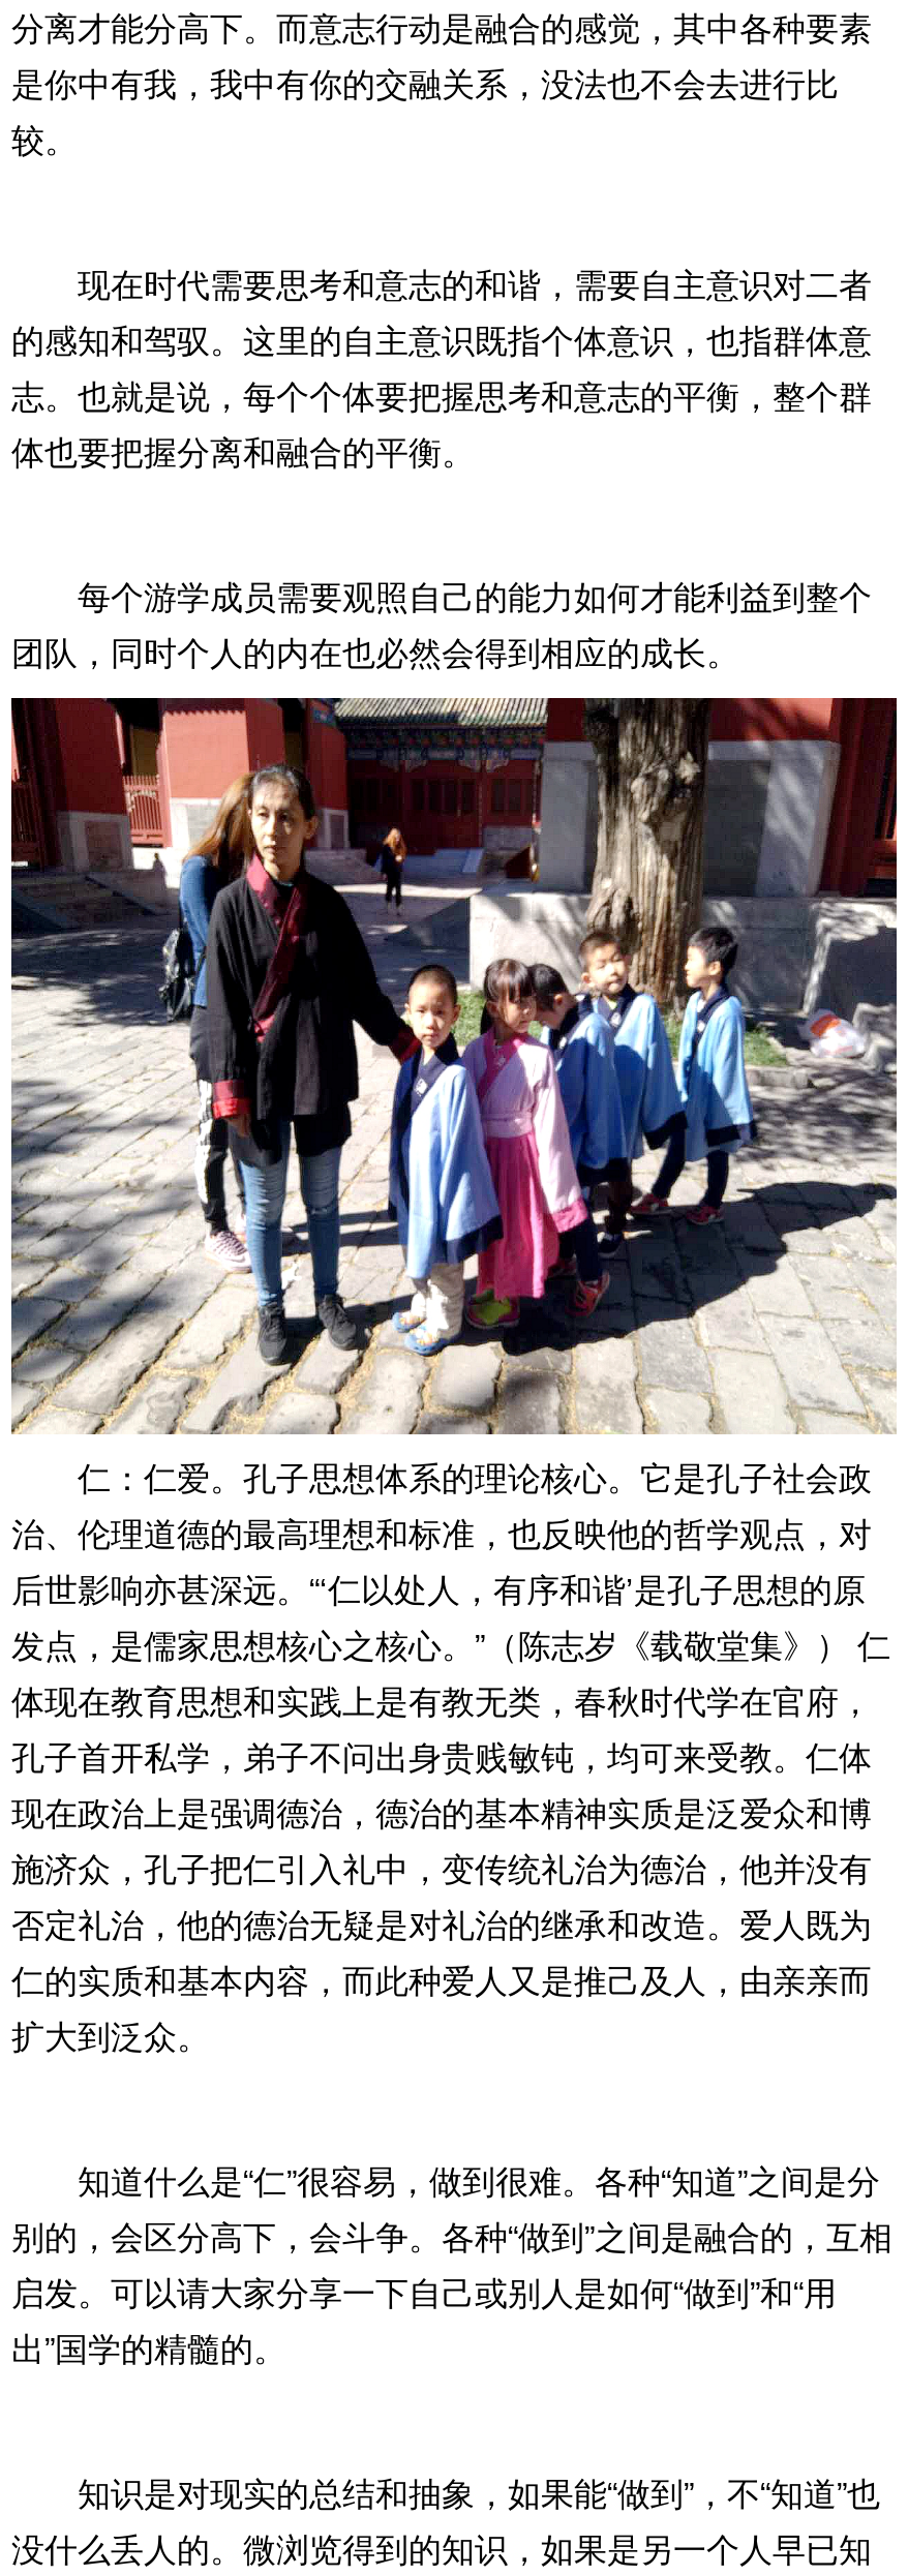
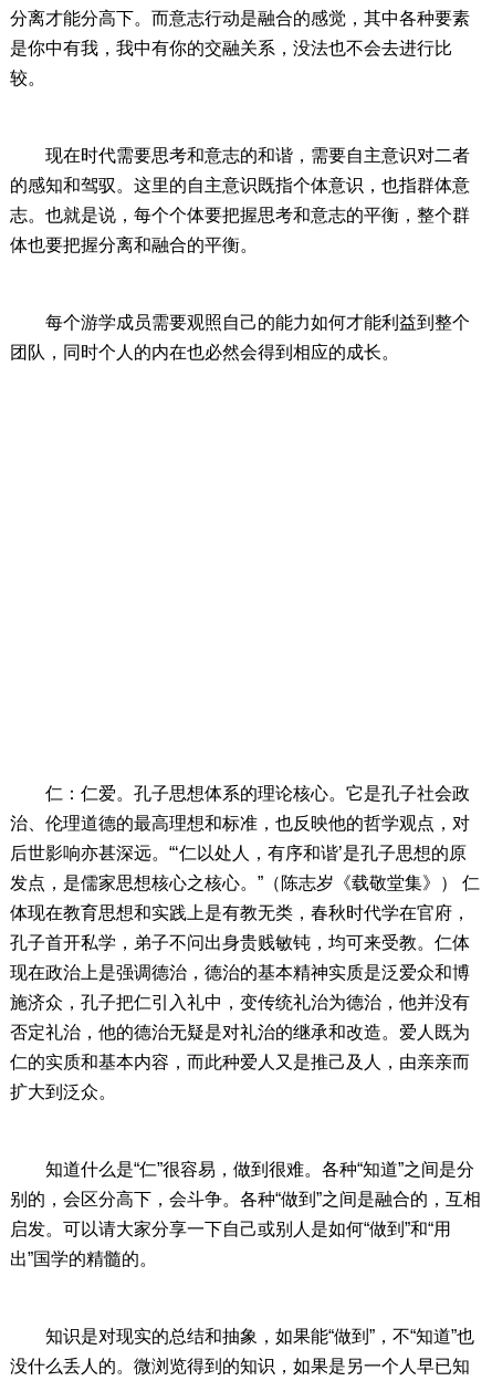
[9,696,899,1436] [image] -> none

